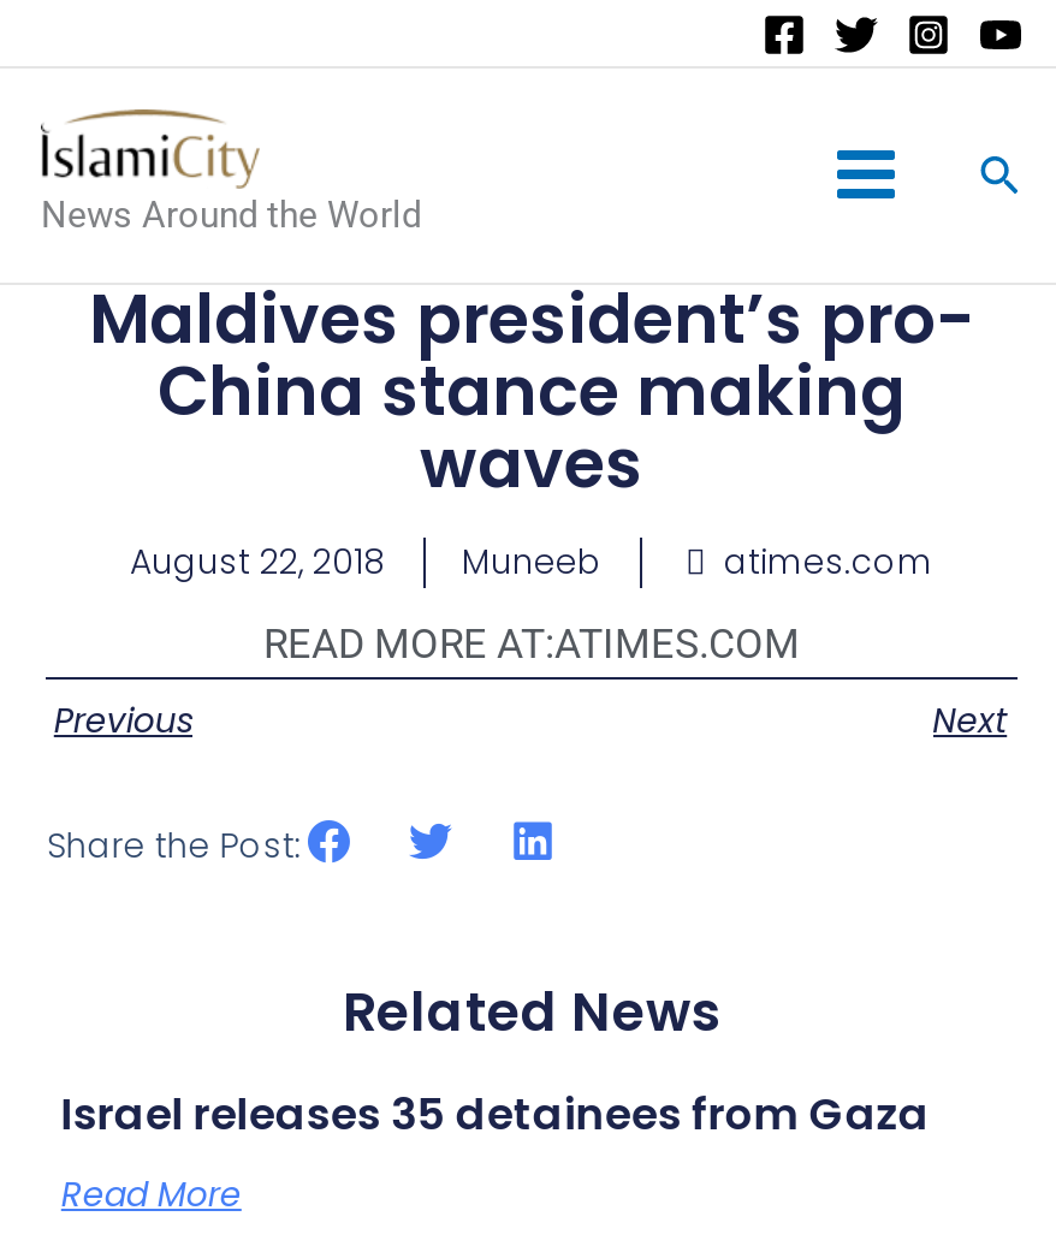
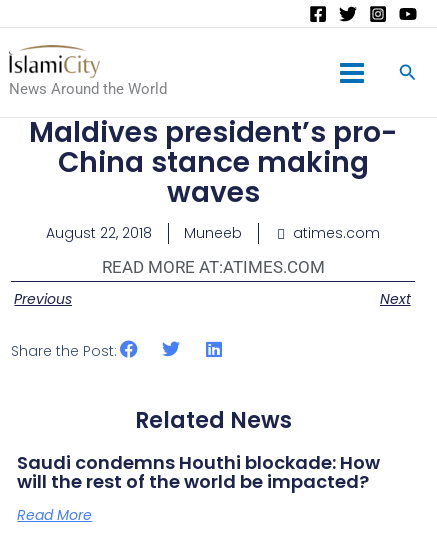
[61,1082,929,1143] Israel releases 35 detainees from Gaza -> [17,450,380,494] Saudi condemns Houthi blockade: How | will the rest of the world be impacted?

